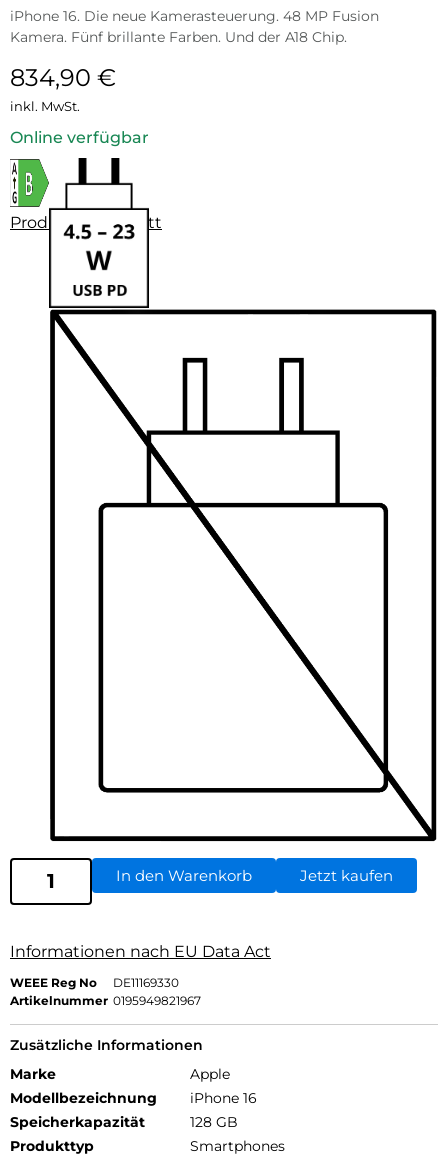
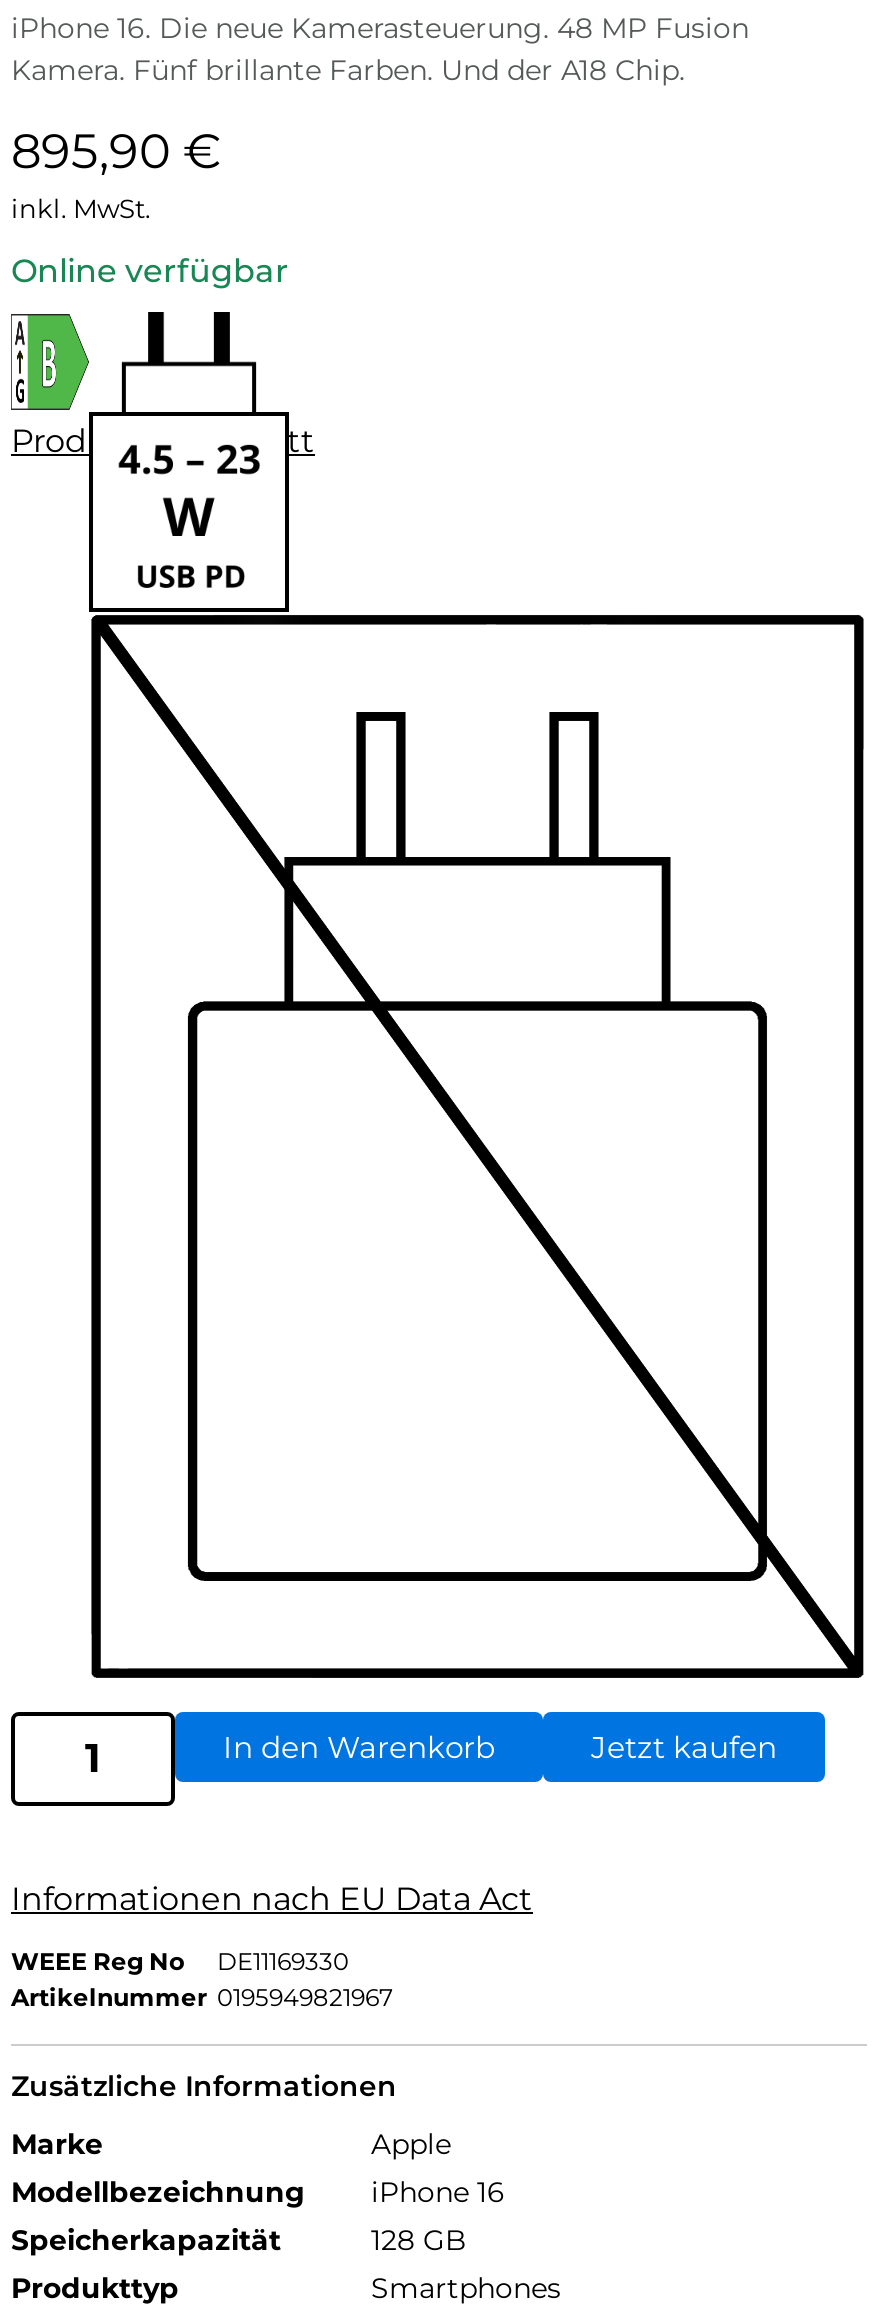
[10,62,116,91] 834,90 € -> [11,121,221,179] 895,90 €

